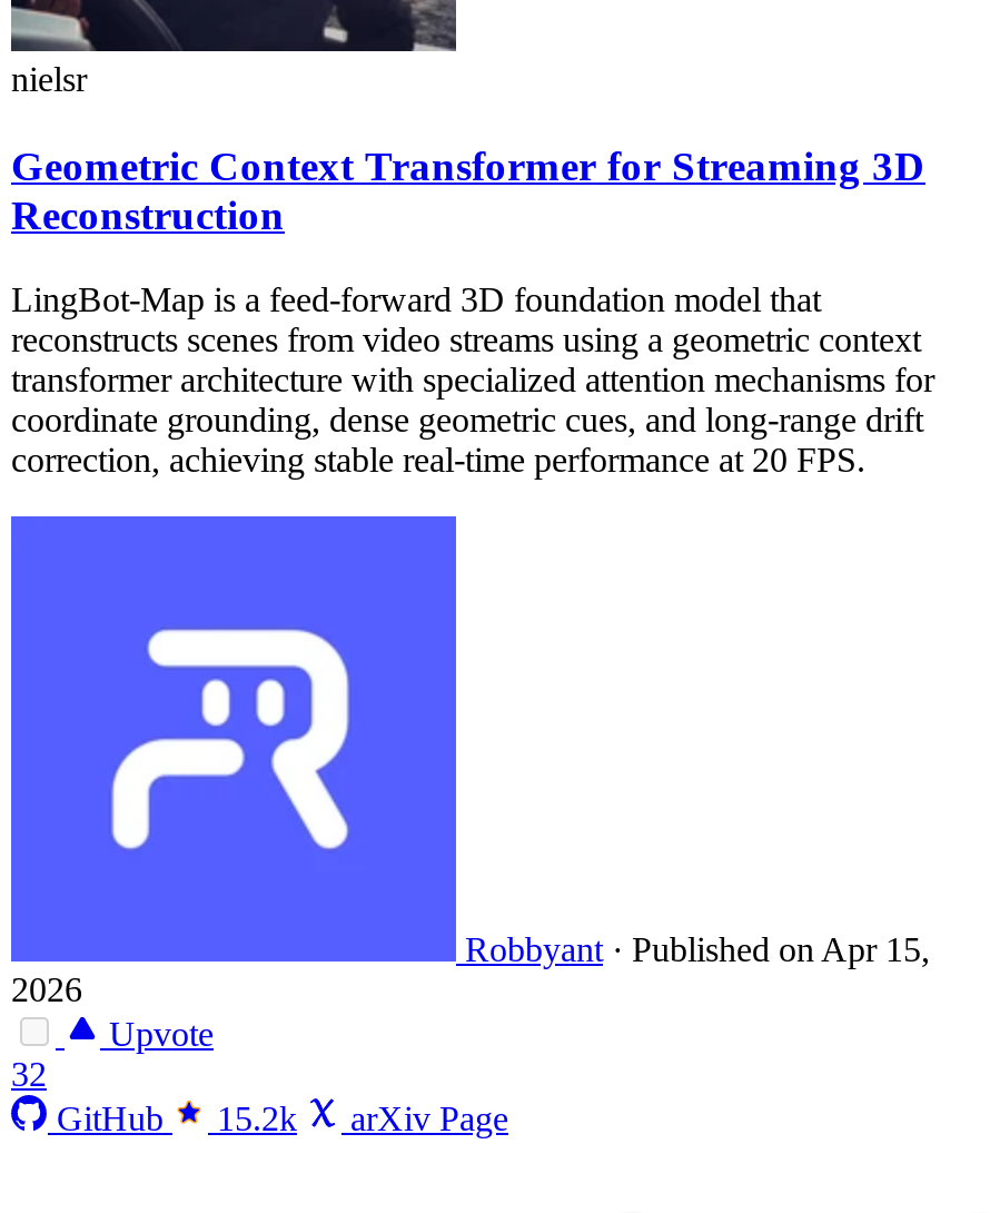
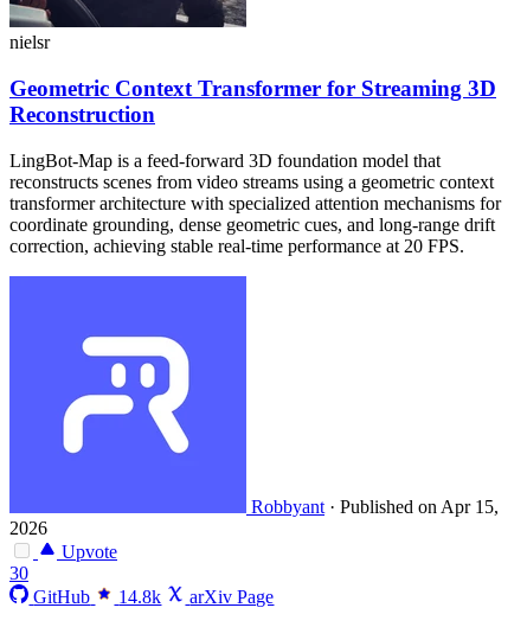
[11,1056,47,1094] 32 -> [9,562,28,583] 30
[57,1101,508,1138] GitHub 15.2k arXiv Page -> [34,586,274,606] GitHub 14.8k arXiv Page

